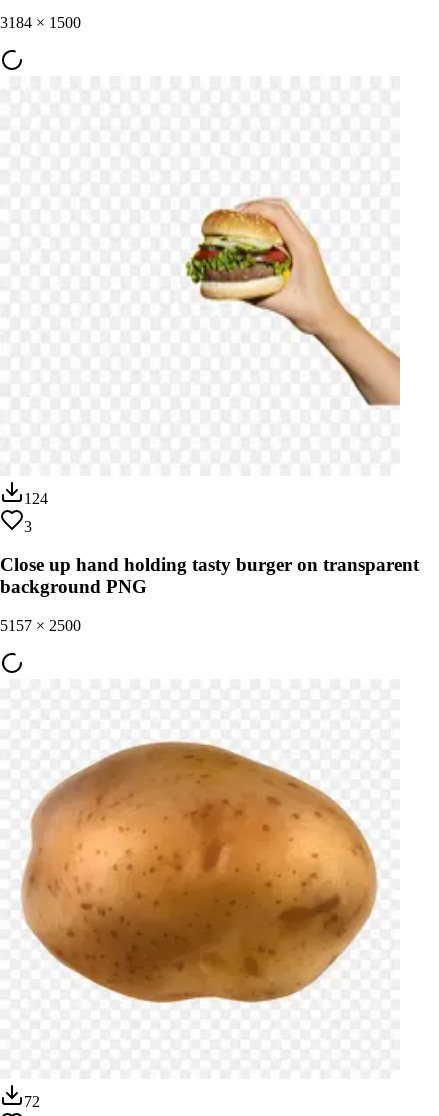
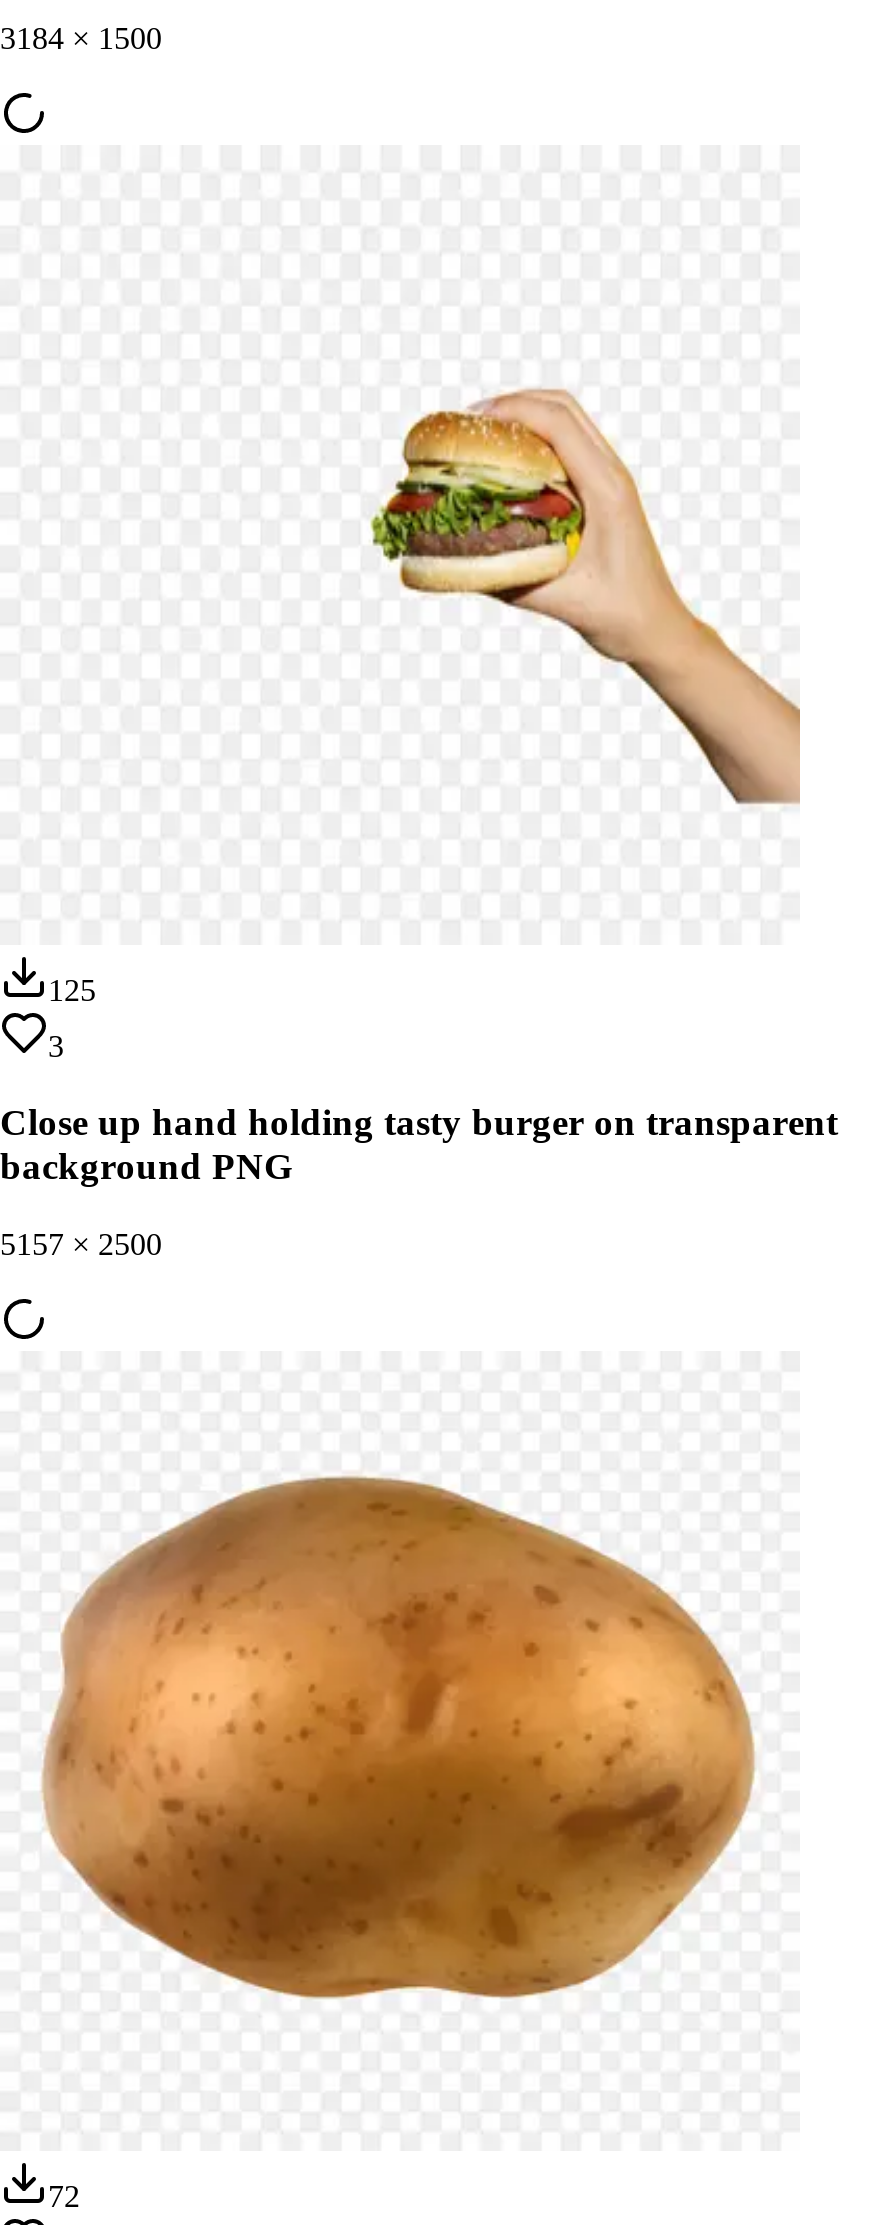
[24,490,48,507] 124 -> [48,972,96,1006] 125

